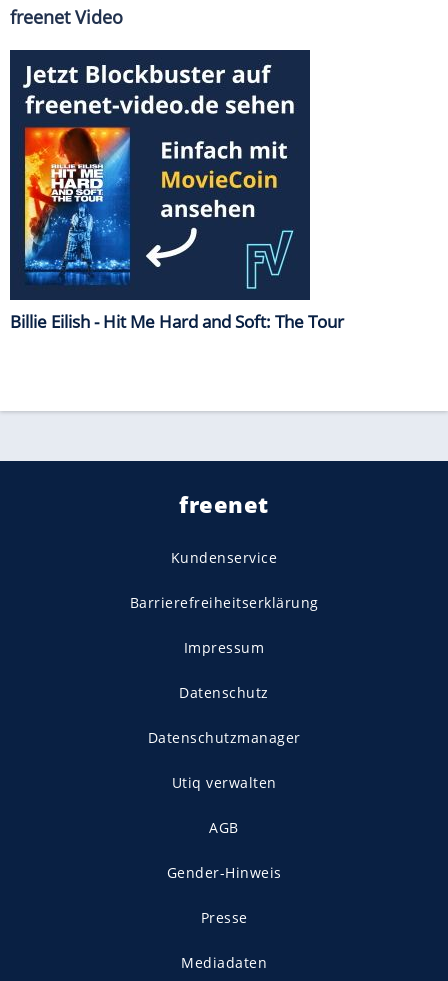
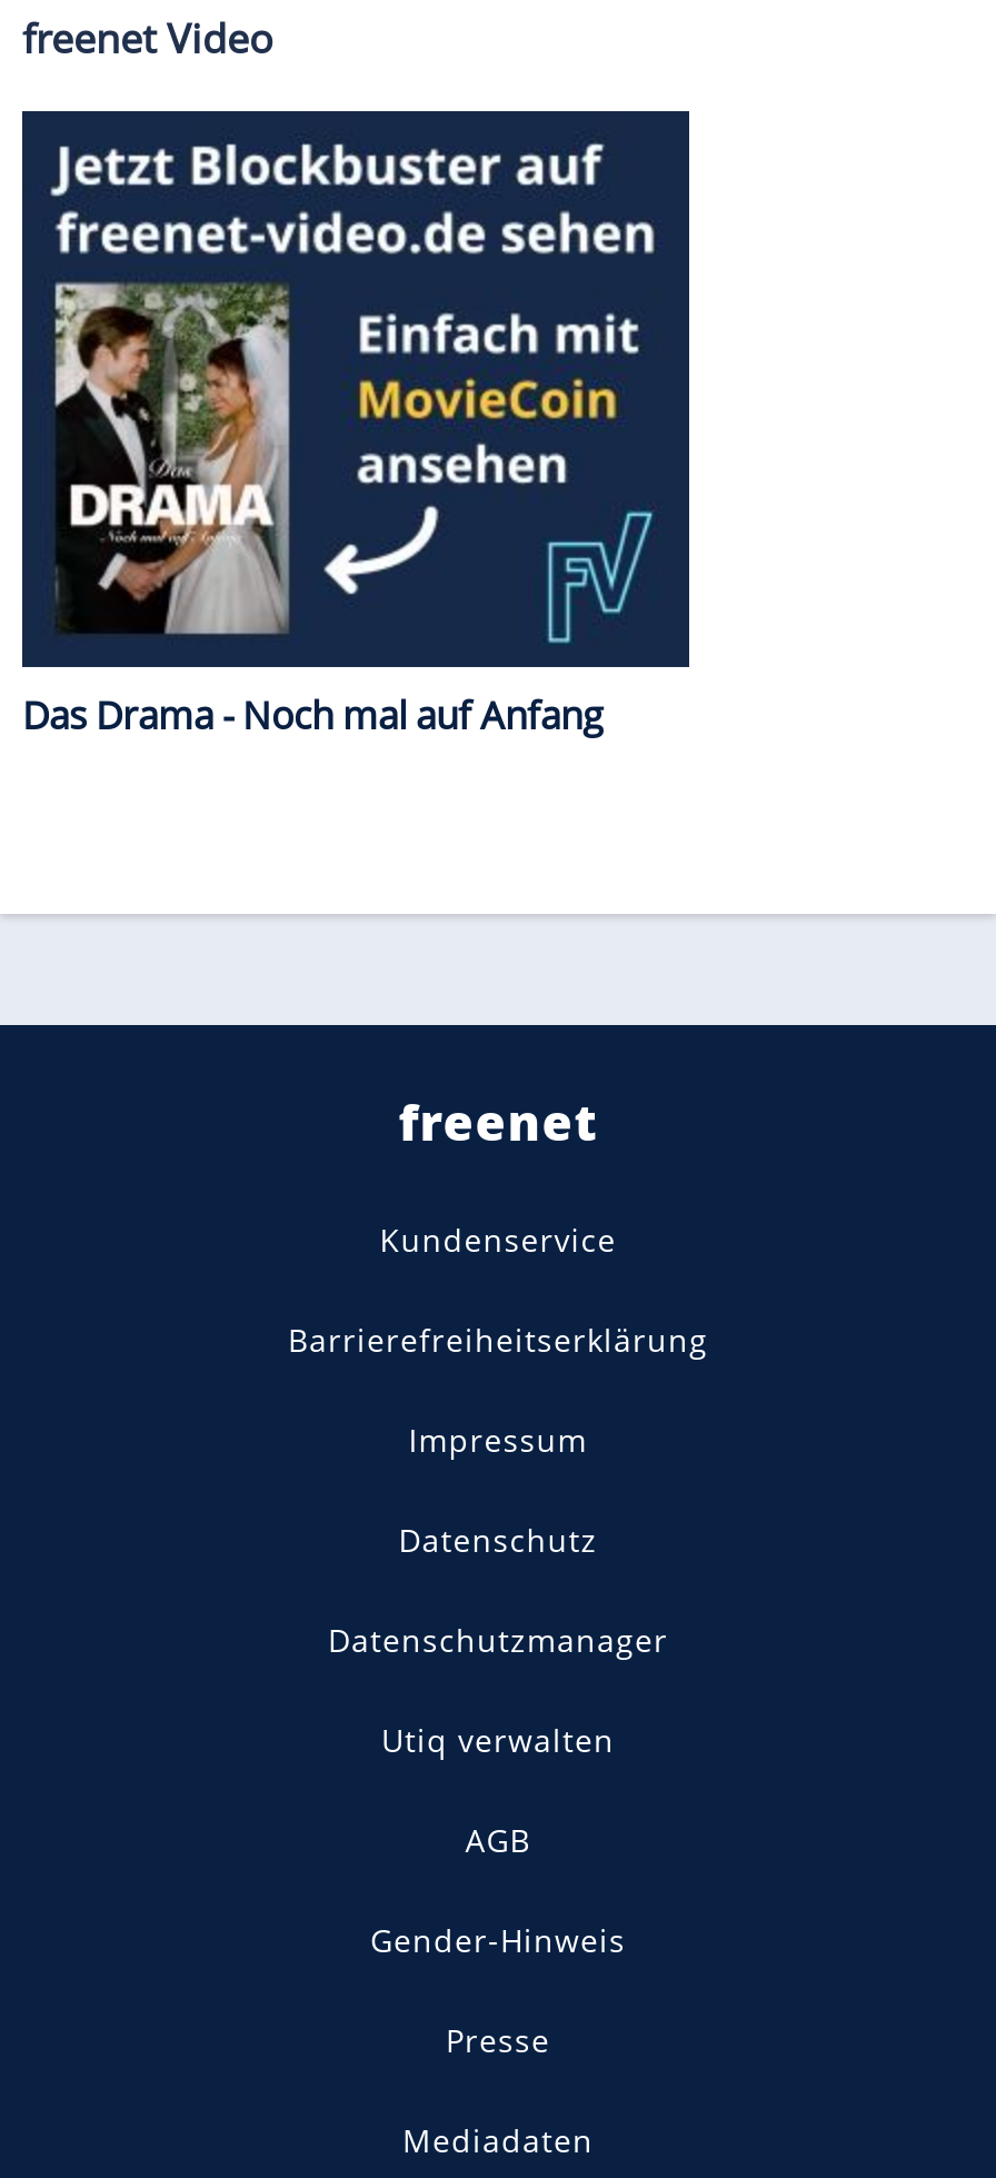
[10,126,344,333] [image] | Billie Eilish - Hit Me Hard and Soft: The Tour -> [22,280,602,740] [image] | Das Drama - Noch mal auf Anfang

